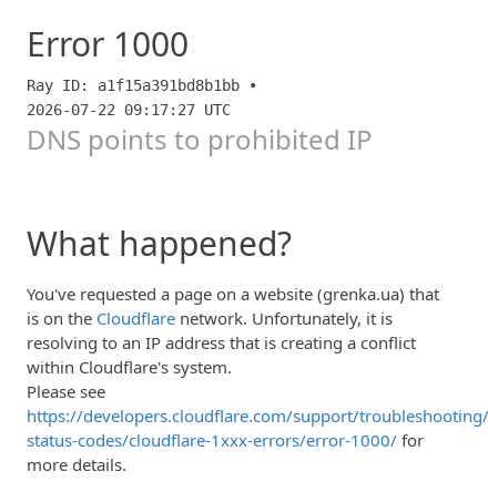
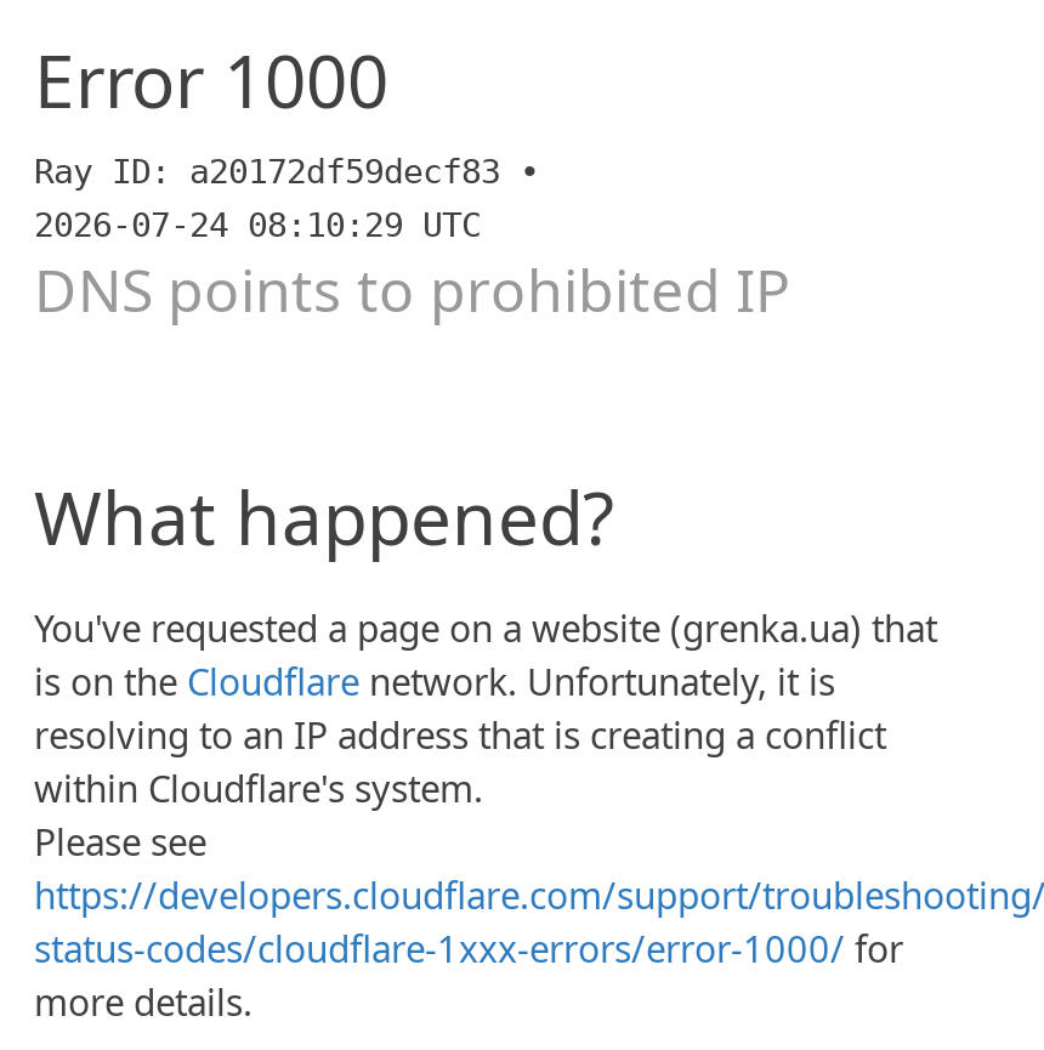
[27,76,257,94] Ray ID: a1f15a391bd8b1bb • -> [34,152,539,191] Ray ID: a20172df59decf83 •
[27,101,231,119] 2026-07-22 09:17:27 UTC -> [34,205,481,244] 2026-07-24 08:10:29 UTC

